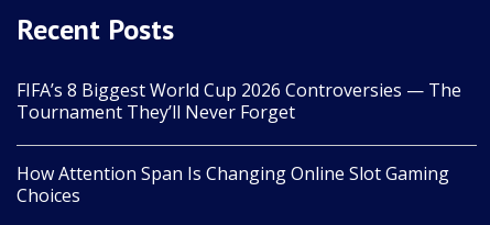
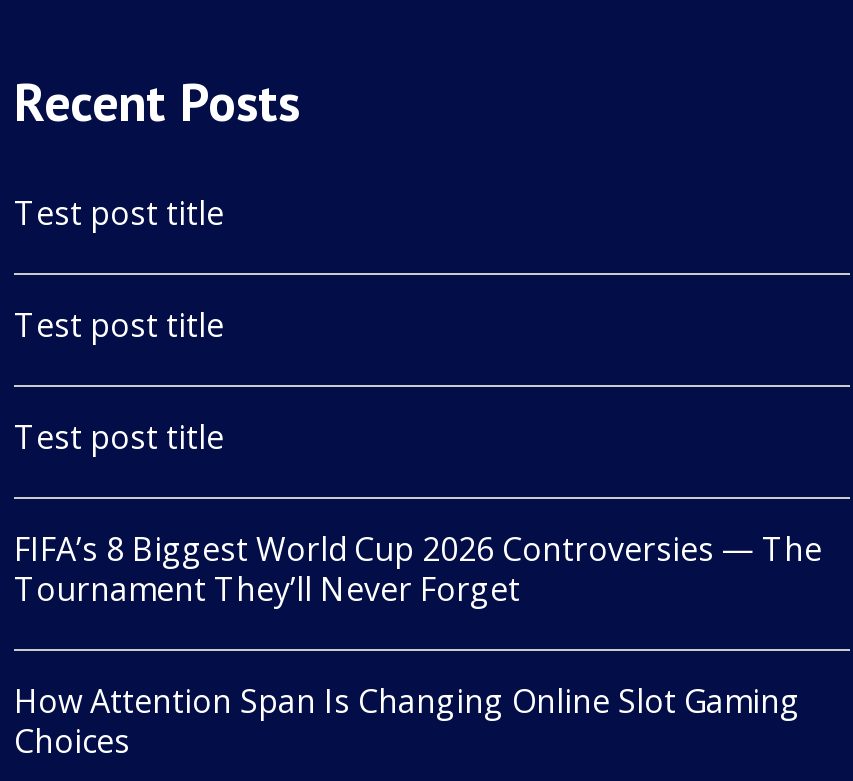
none -> [14,190,224,458] Test post title | Test post title | Test post title

